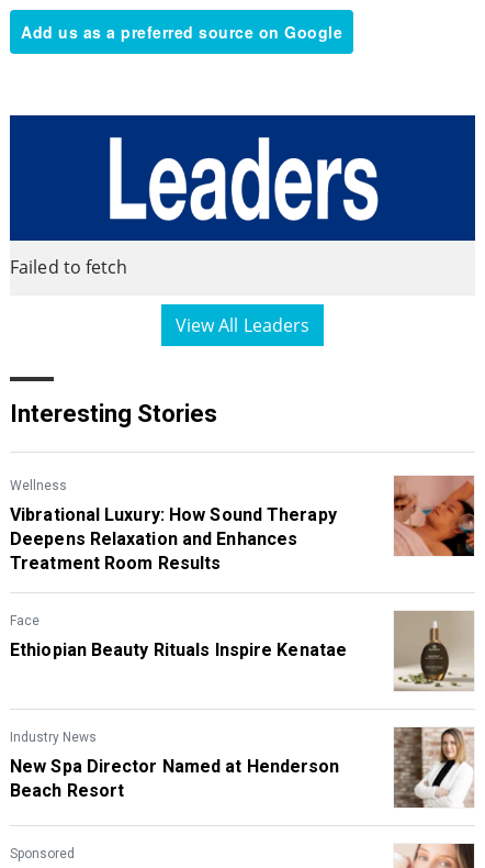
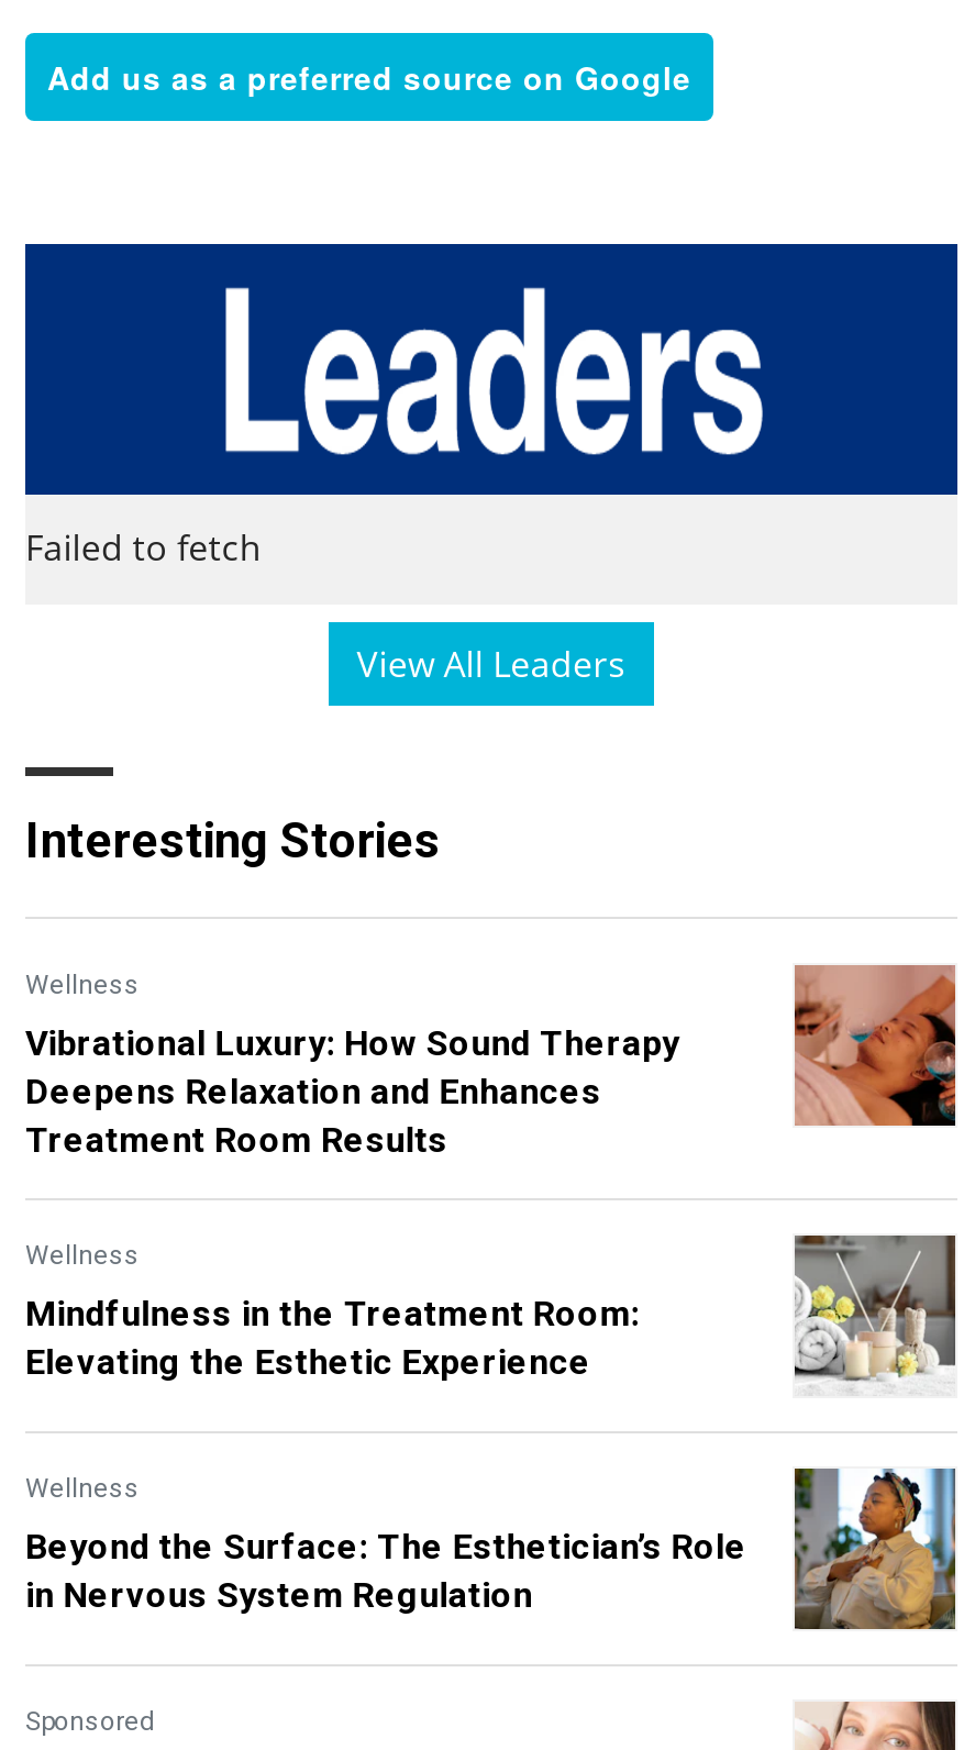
[10,613,40,628] Face -> [25,1239,140,1270] Wellness
[394,611,474,691] [image] -> [793,1236,955,1394] [image]
[10,639,347,660] Ethiopian Beauty Rituals Inspire Kenatae -> [25,1292,640,1382] Mindfulness in the Treatment Room: | Elevating the Esthetic Experience
[10,729,97,745] Industry News -> [25,1472,140,1503] Wellness
[394,726,474,808] [image] -> [795,1469,957,1631] [image]
[10,755,340,801] New Spa Director Named at Henderson | Beach Resort -> [25,1525,747,1615] Beyond the Surface: The Esthetician’s Role | in Nervous System Regulation

